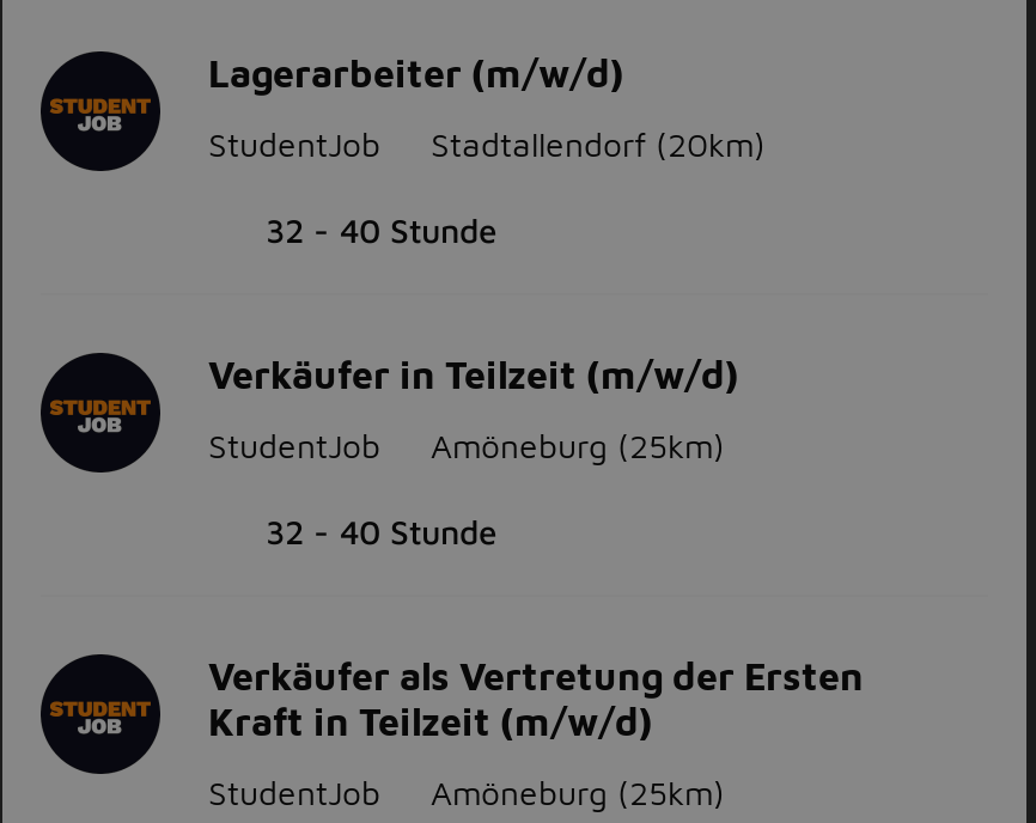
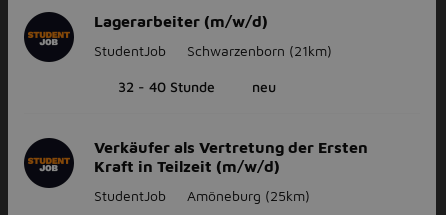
[431,123,766,164] Stadtallendorf (20km) -> [187,42,332,59] Schwarzenborn (21km)
[208,353,739,551] Verkäufer in Teilzeit (m/w/d) | StudentJob | Amöneburg (25km) | 32 - 40 Stunde -> [252,78,276,95] neu

